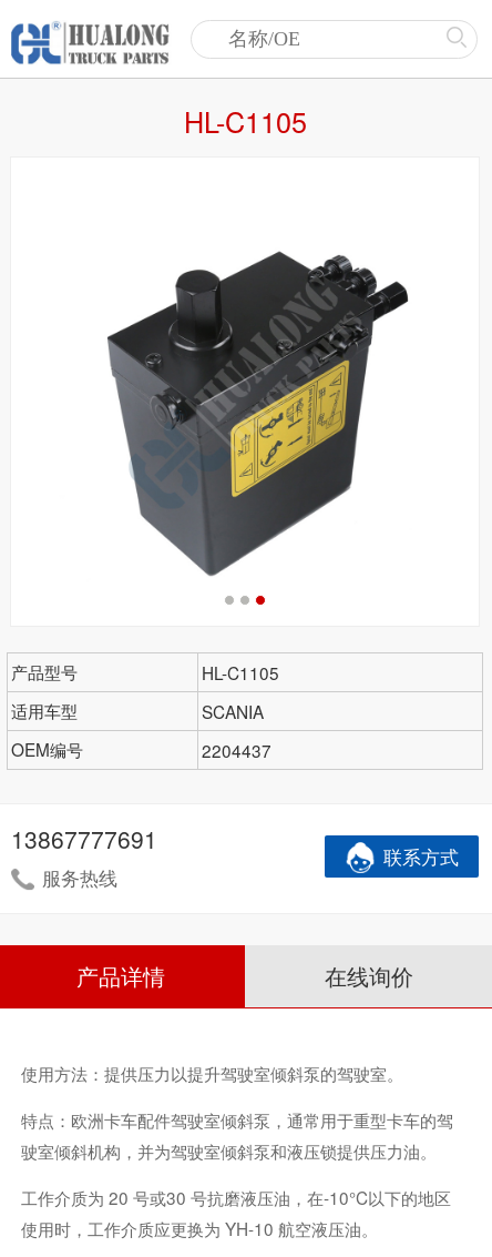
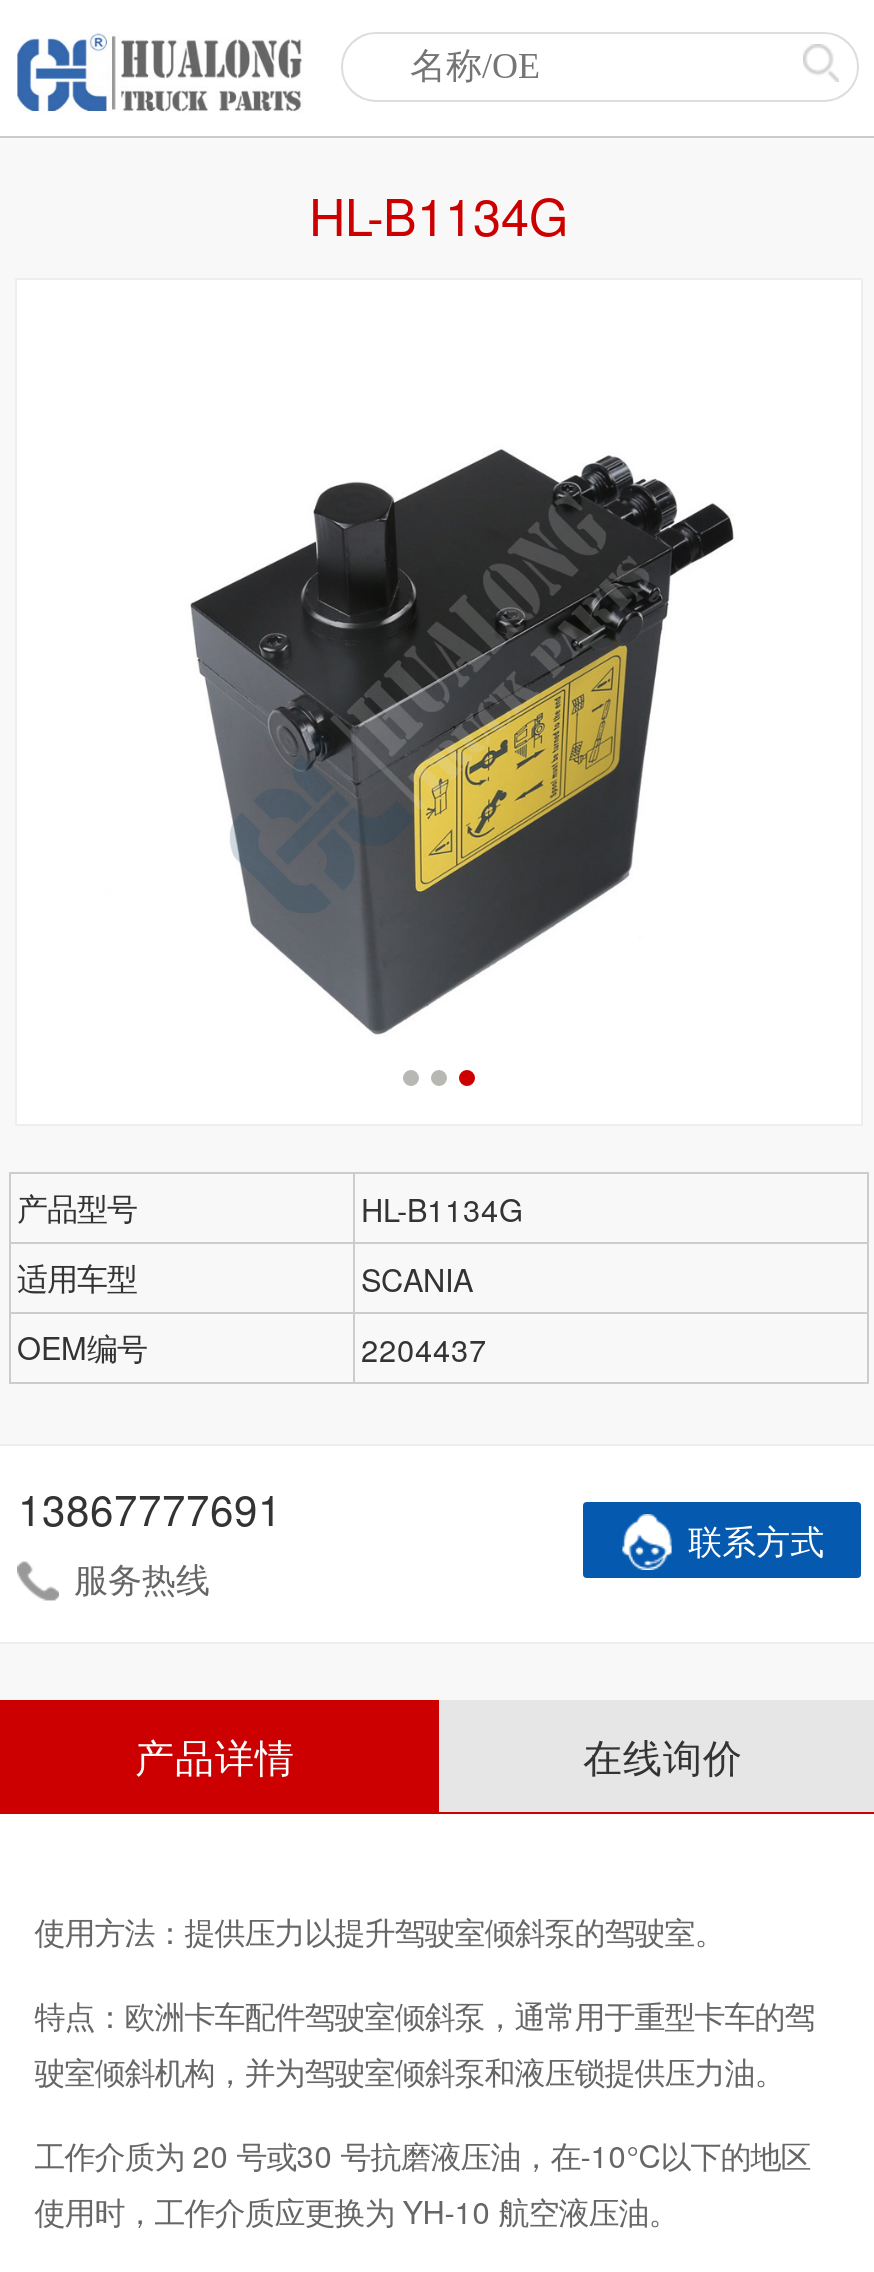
[183,101,306,141] HL-C1105 -> [309,178,569,250] HL-B1134G
[202,660,279,685] HL-C1105 -> [361,1186,523,1230] HL-B1134G

